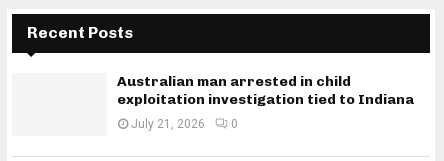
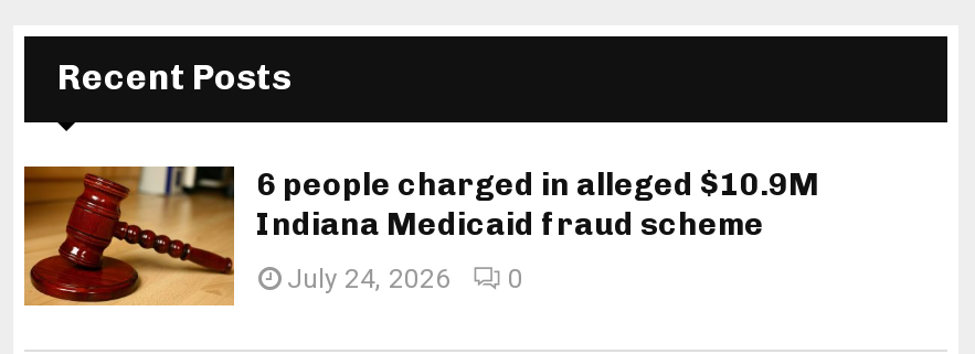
none -> [22,164,236,308] [image]
[117,73,414,108] Australian man arrested in child | exploitation investigation tied to Indiana -> [256,167,819,244] 6 people charged in alleged $10.9M | Indiana Medicaid fraud scheme
[131,117,238,131] July 21, 2026 0 -> [287,264,523,295] July 24, 2026 0

